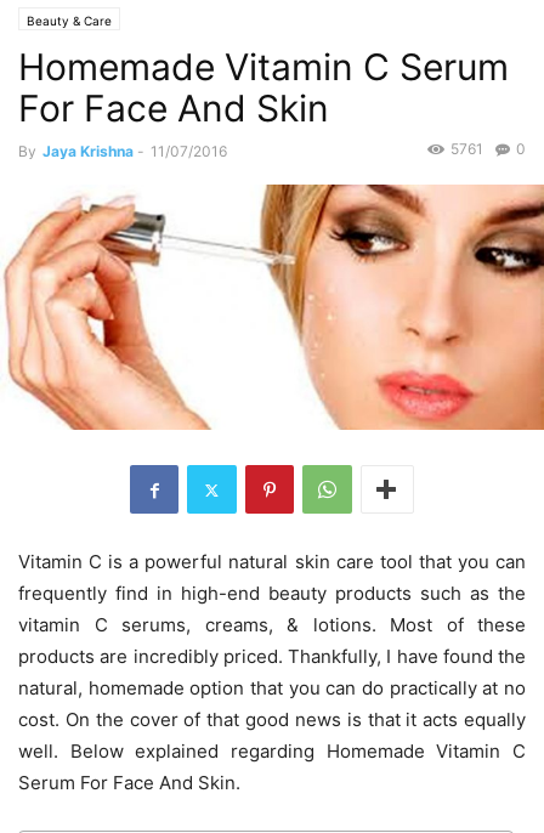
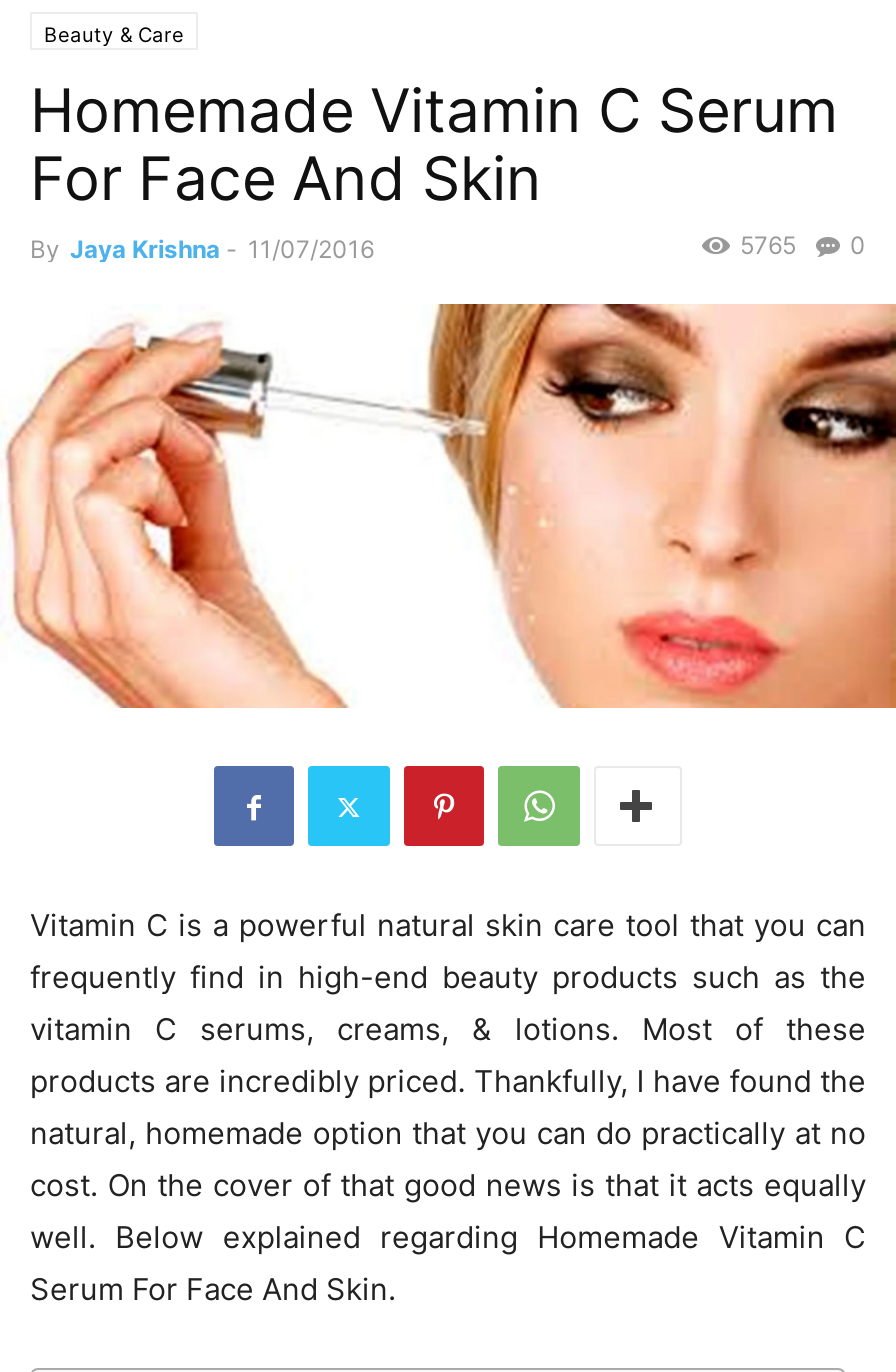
[450,140,526,158] 5761 0 -> [740,230,866,260] 5765 0

